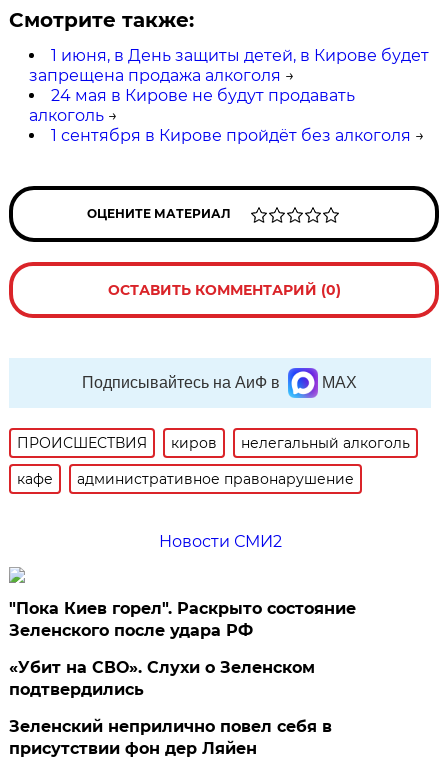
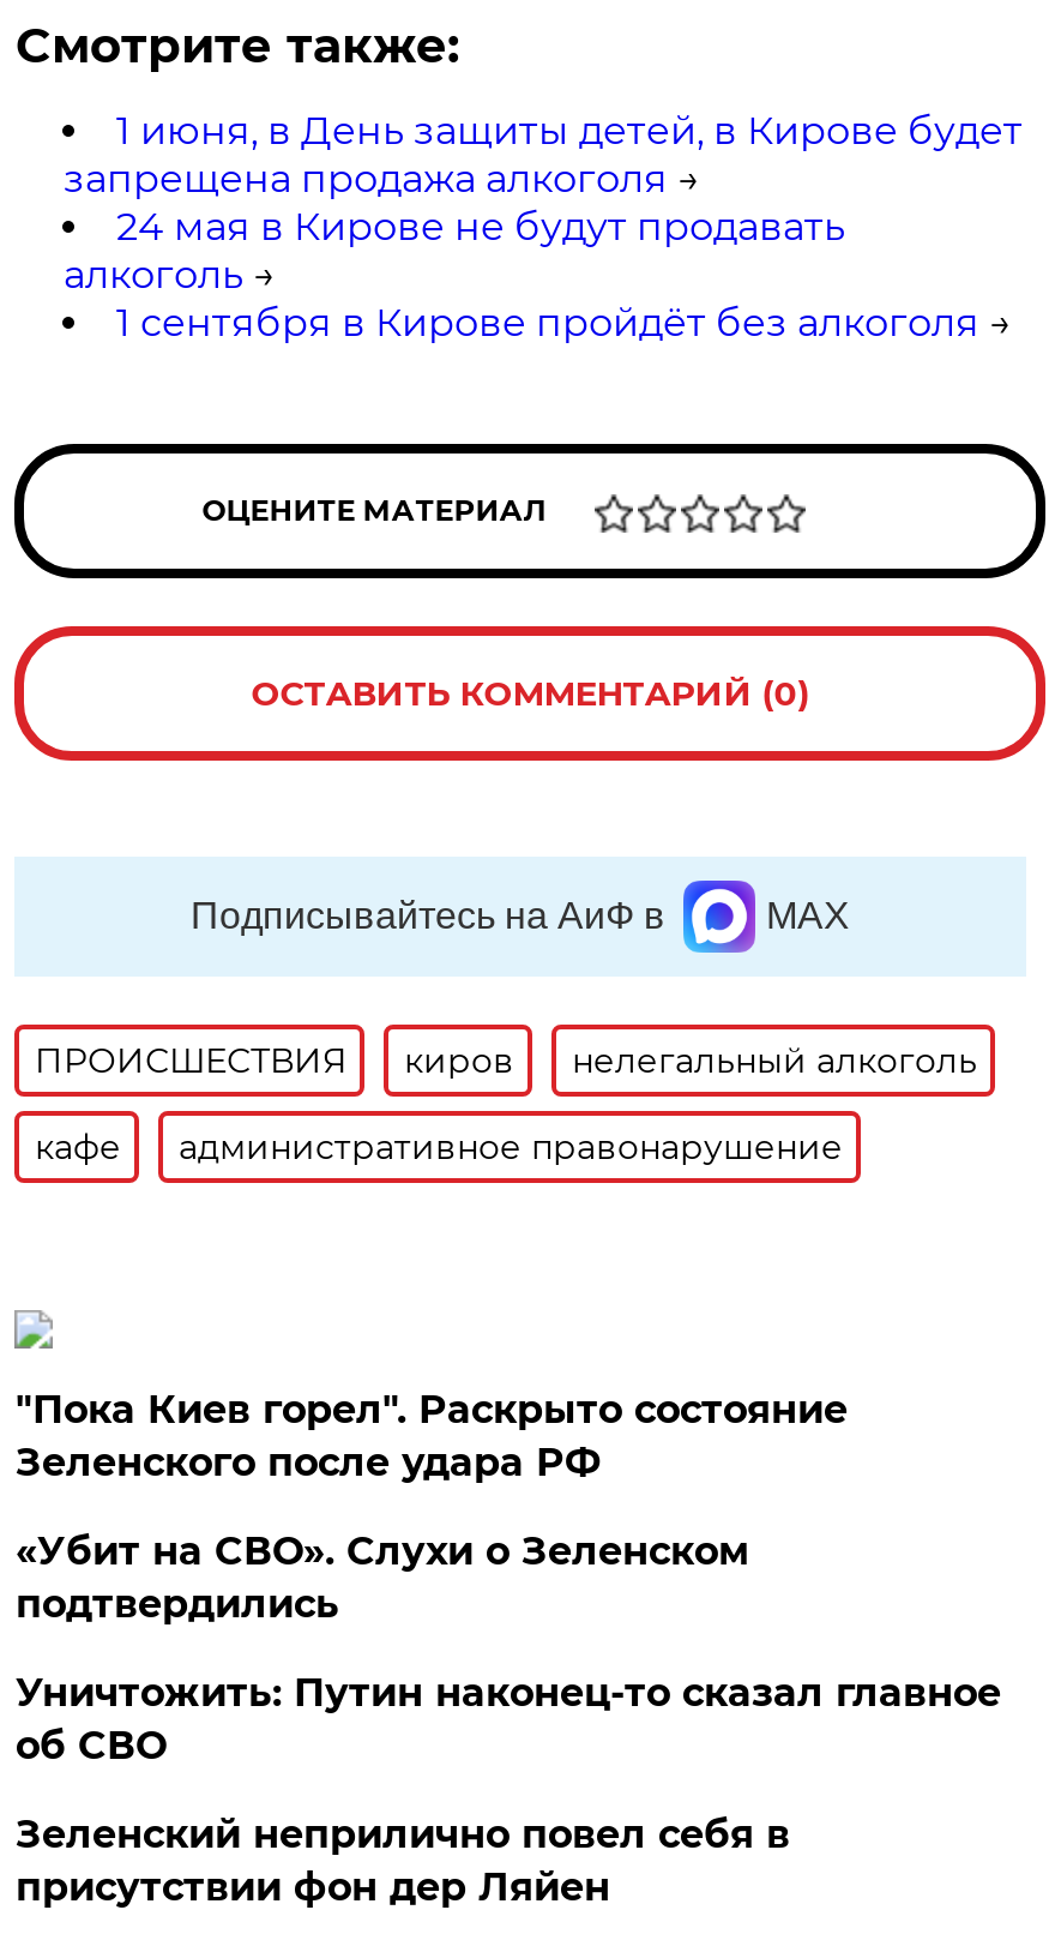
[159,532,282,551] Новости СМИ2 -> none
moved [9,599,356,699] -> [15,1387,847,1627]: "Пока Киев горел". Раскрыто состояние | Зеленского после удара РФ | «Убит на СВО». Слухи о Зеленском | подтвердились
none -> [15,1670,1001,1768] Уничтожить: Путин наконец-то сказал главное | об СВО

